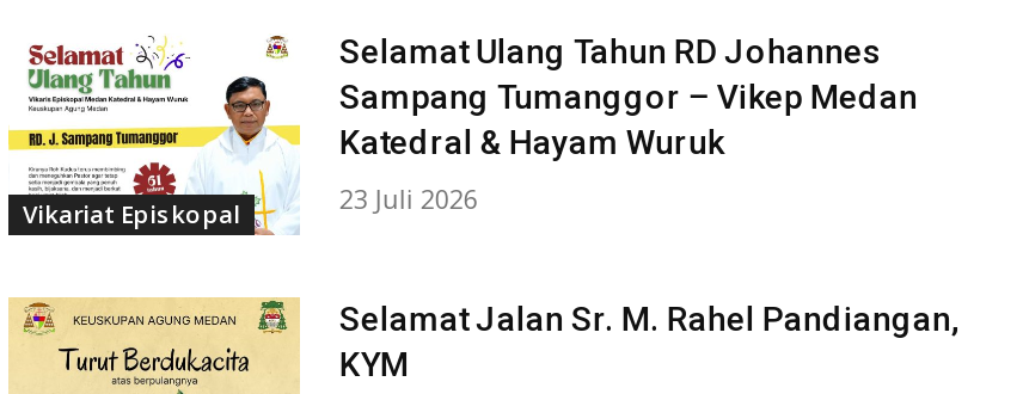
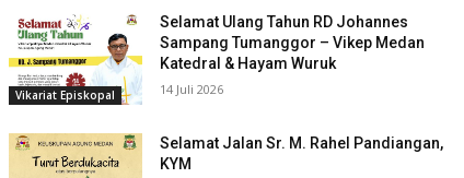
[339,181,478,217] 23 Juli 2026 -> [160,81,224,97] 14 Juli 2026

